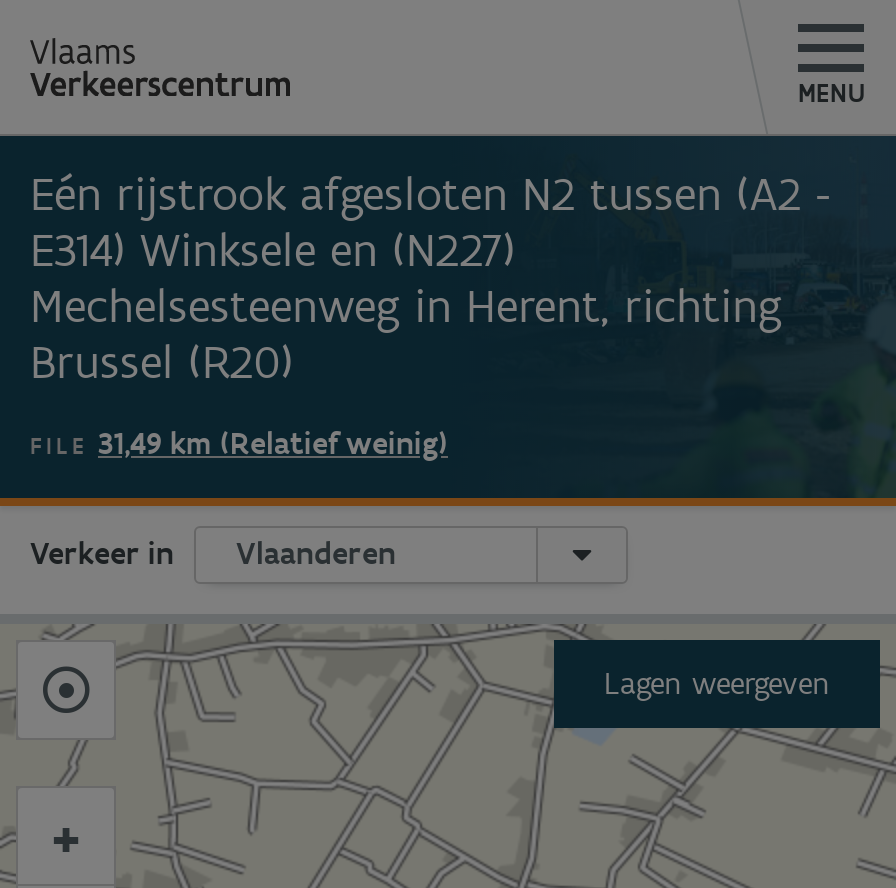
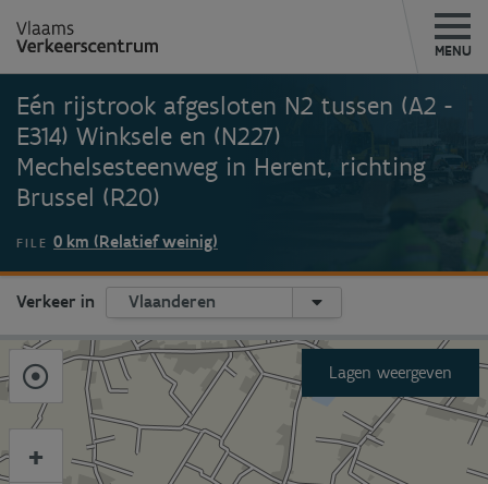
[30,424,448,462] FILE 31,49 km (Relatief weinig) -> [16,231,218,252] FILE 0 km (Relatief weinig)

